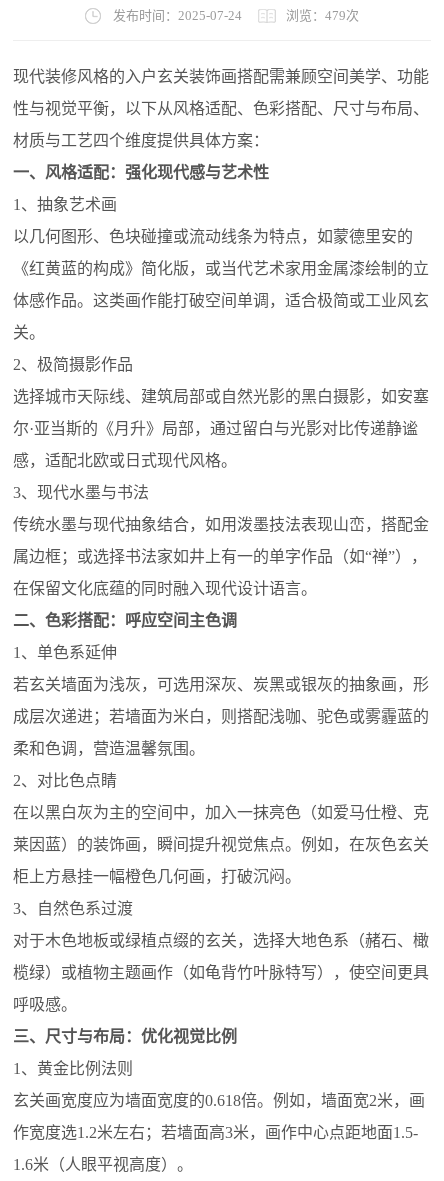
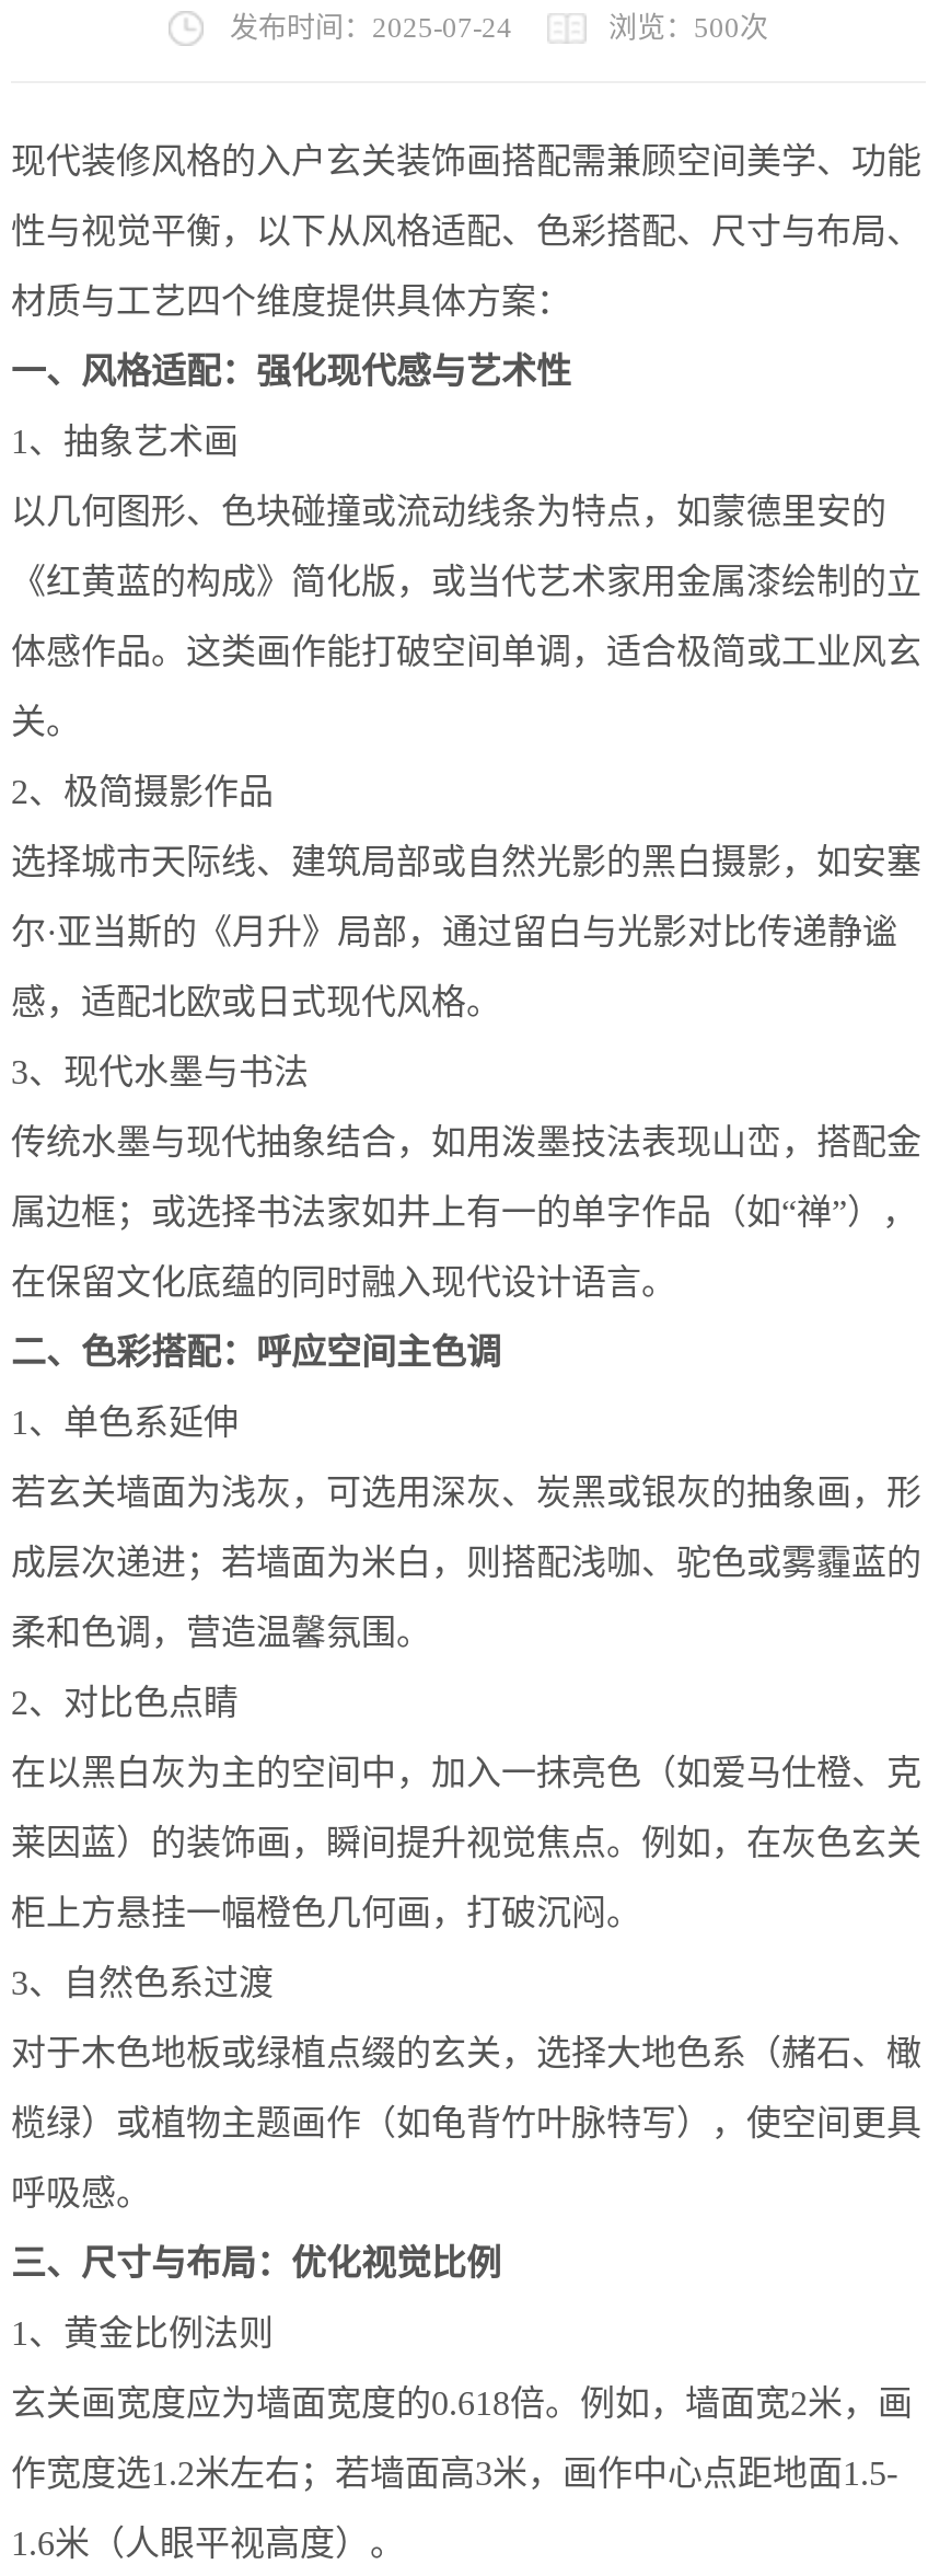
[286,8,359,23] 浏览：479次 -> [608,11,768,44] 浏览：500次

